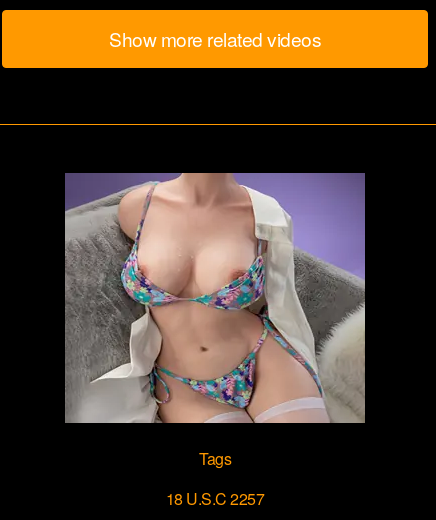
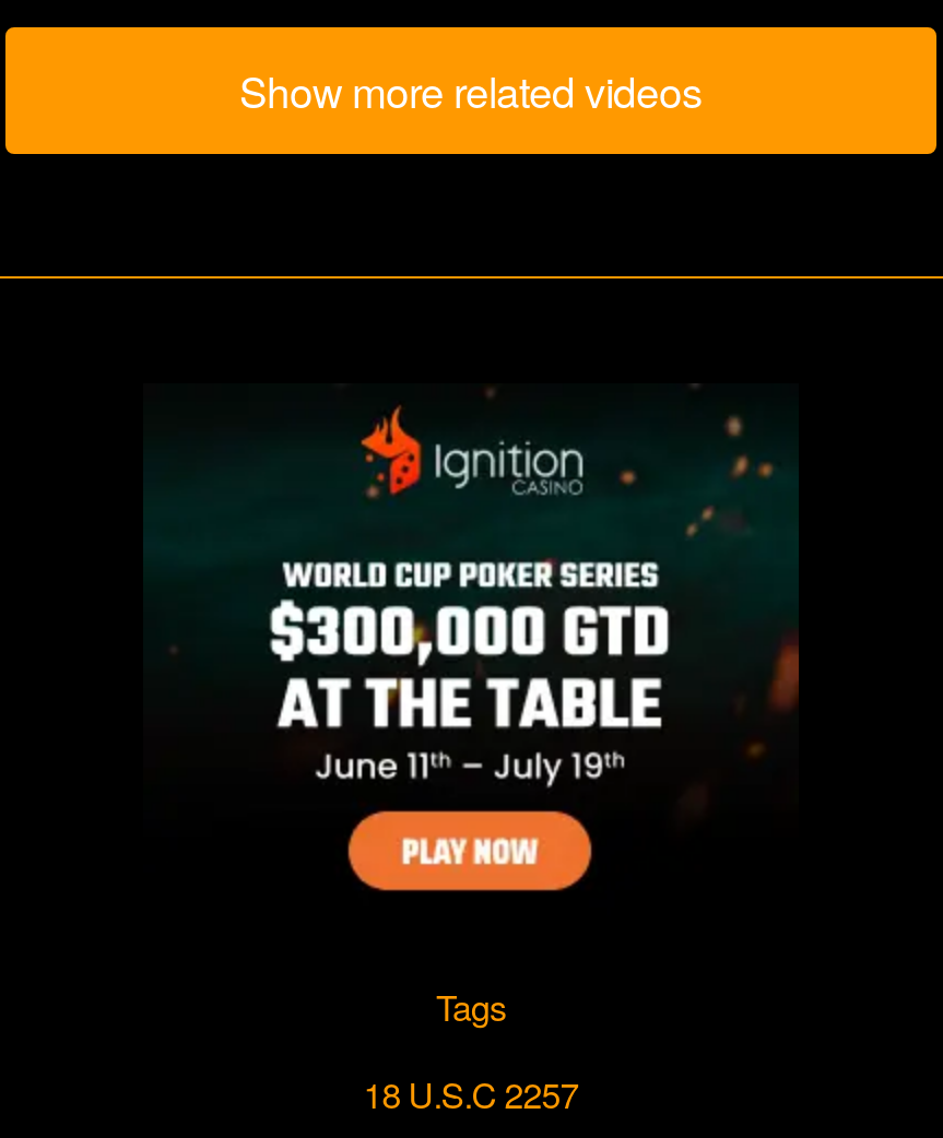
[64,172,366,424] [image] -> [143,383,799,929] [image]

